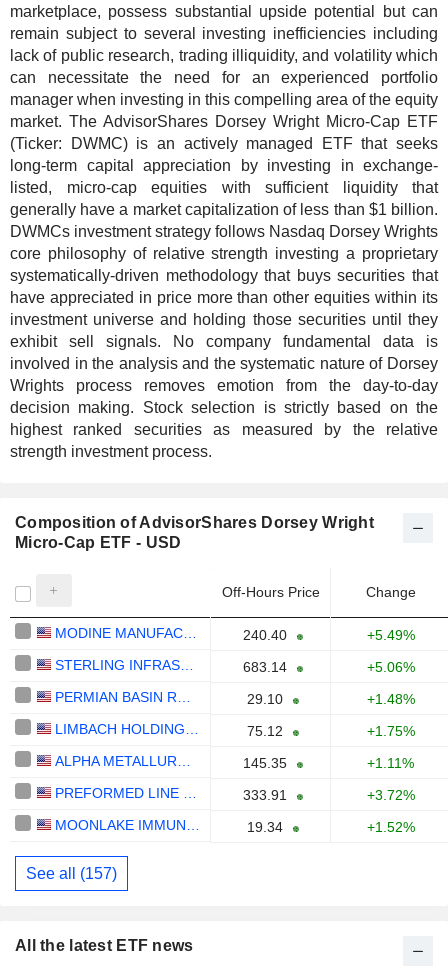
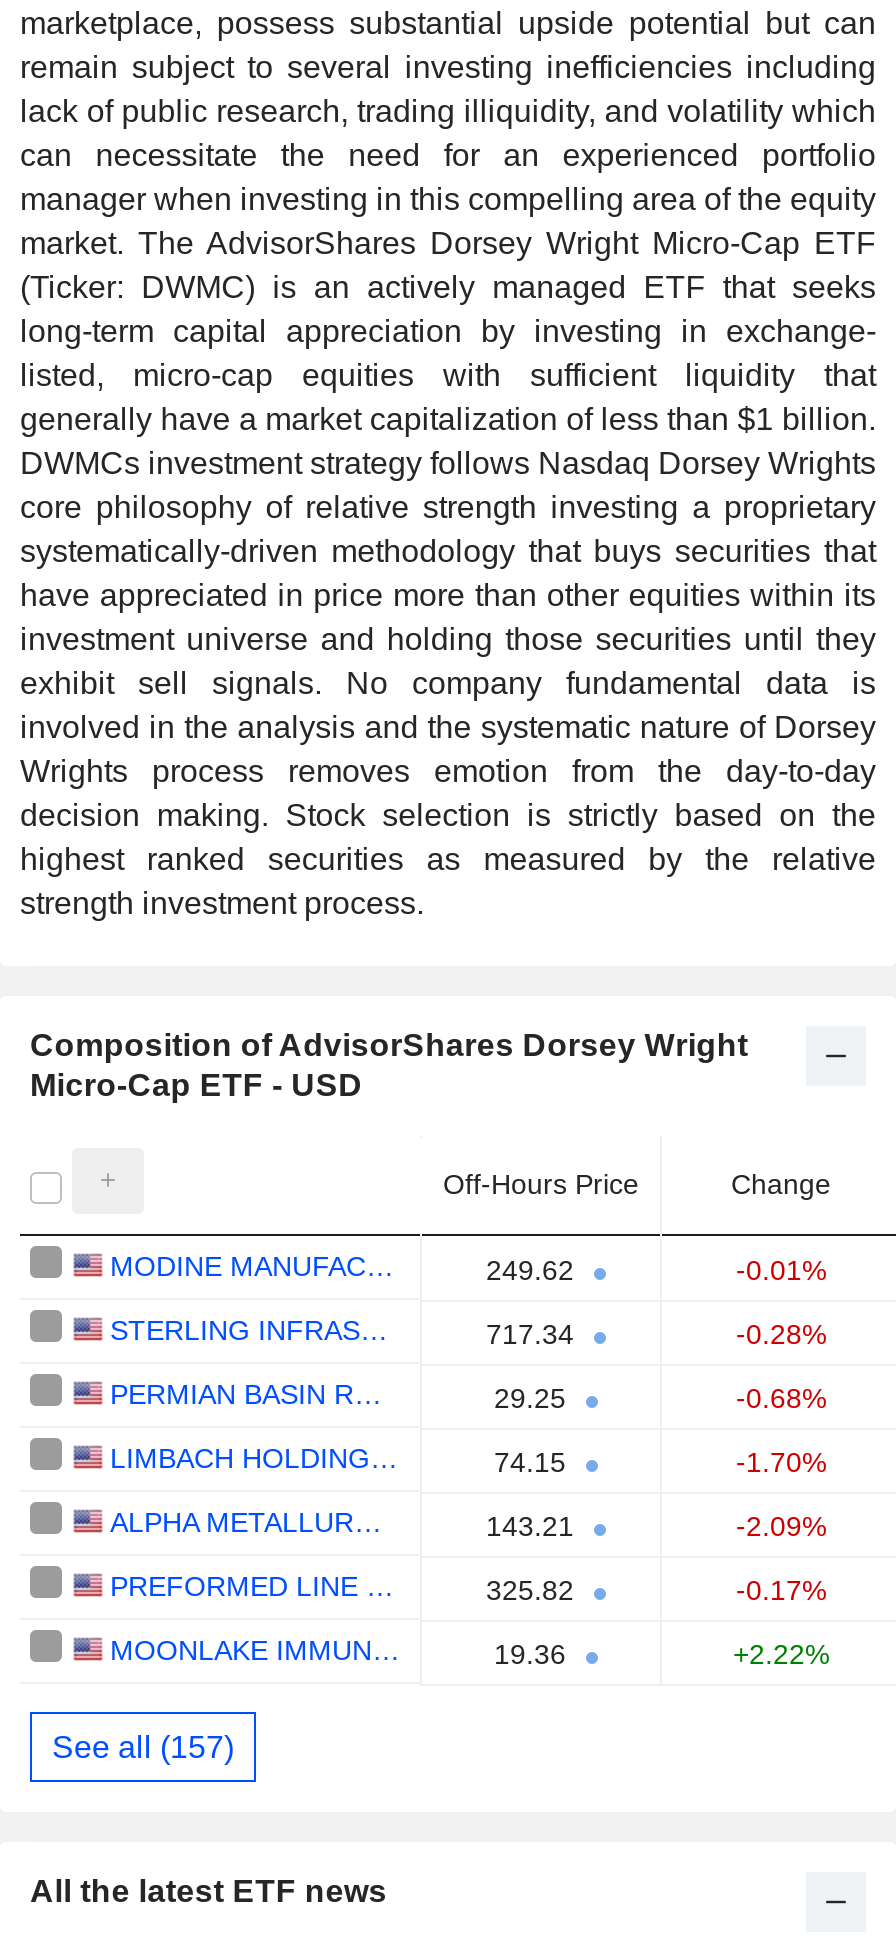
[243,627,287,643] 240.40 -> [486,1255,574,1287] 249.62
[366,627,414,643] +5.49% -> [736,1255,826,1287] -0.01%
[243,659,287,675] 683.14 -> [486,1319,574,1351] 717.34
[366,659,414,675] +5.06% -> [736,1319,826,1351] -0.28%
[247,691,283,707] 29.10 -> [494,1383,566,1415] 29.25
[366,691,414,707] +1.48% -> [736,1383,826,1415] -0.68%
[247,723,283,739] 75.12 -> [494,1447,566,1479] 74.15
[366,723,414,739] +1.75% -> [736,1447,826,1479] -1.70%
[243,755,287,771] 145.35 -> [486,1511,574,1543] 143.21
[367,755,414,771] +1.11% -> [736,1511,826,1543] -2.09%
[243,787,287,803] 333.91 -> [486,1575,574,1607] 325.82
[366,787,414,803] +3.72% -> [736,1575,826,1607] -0.17%
[247,819,283,835] 19.34 -> [494,1639,566,1671] 19.36
[366,819,414,835] +1.52% -> [733,1639,829,1671] +2.22%

